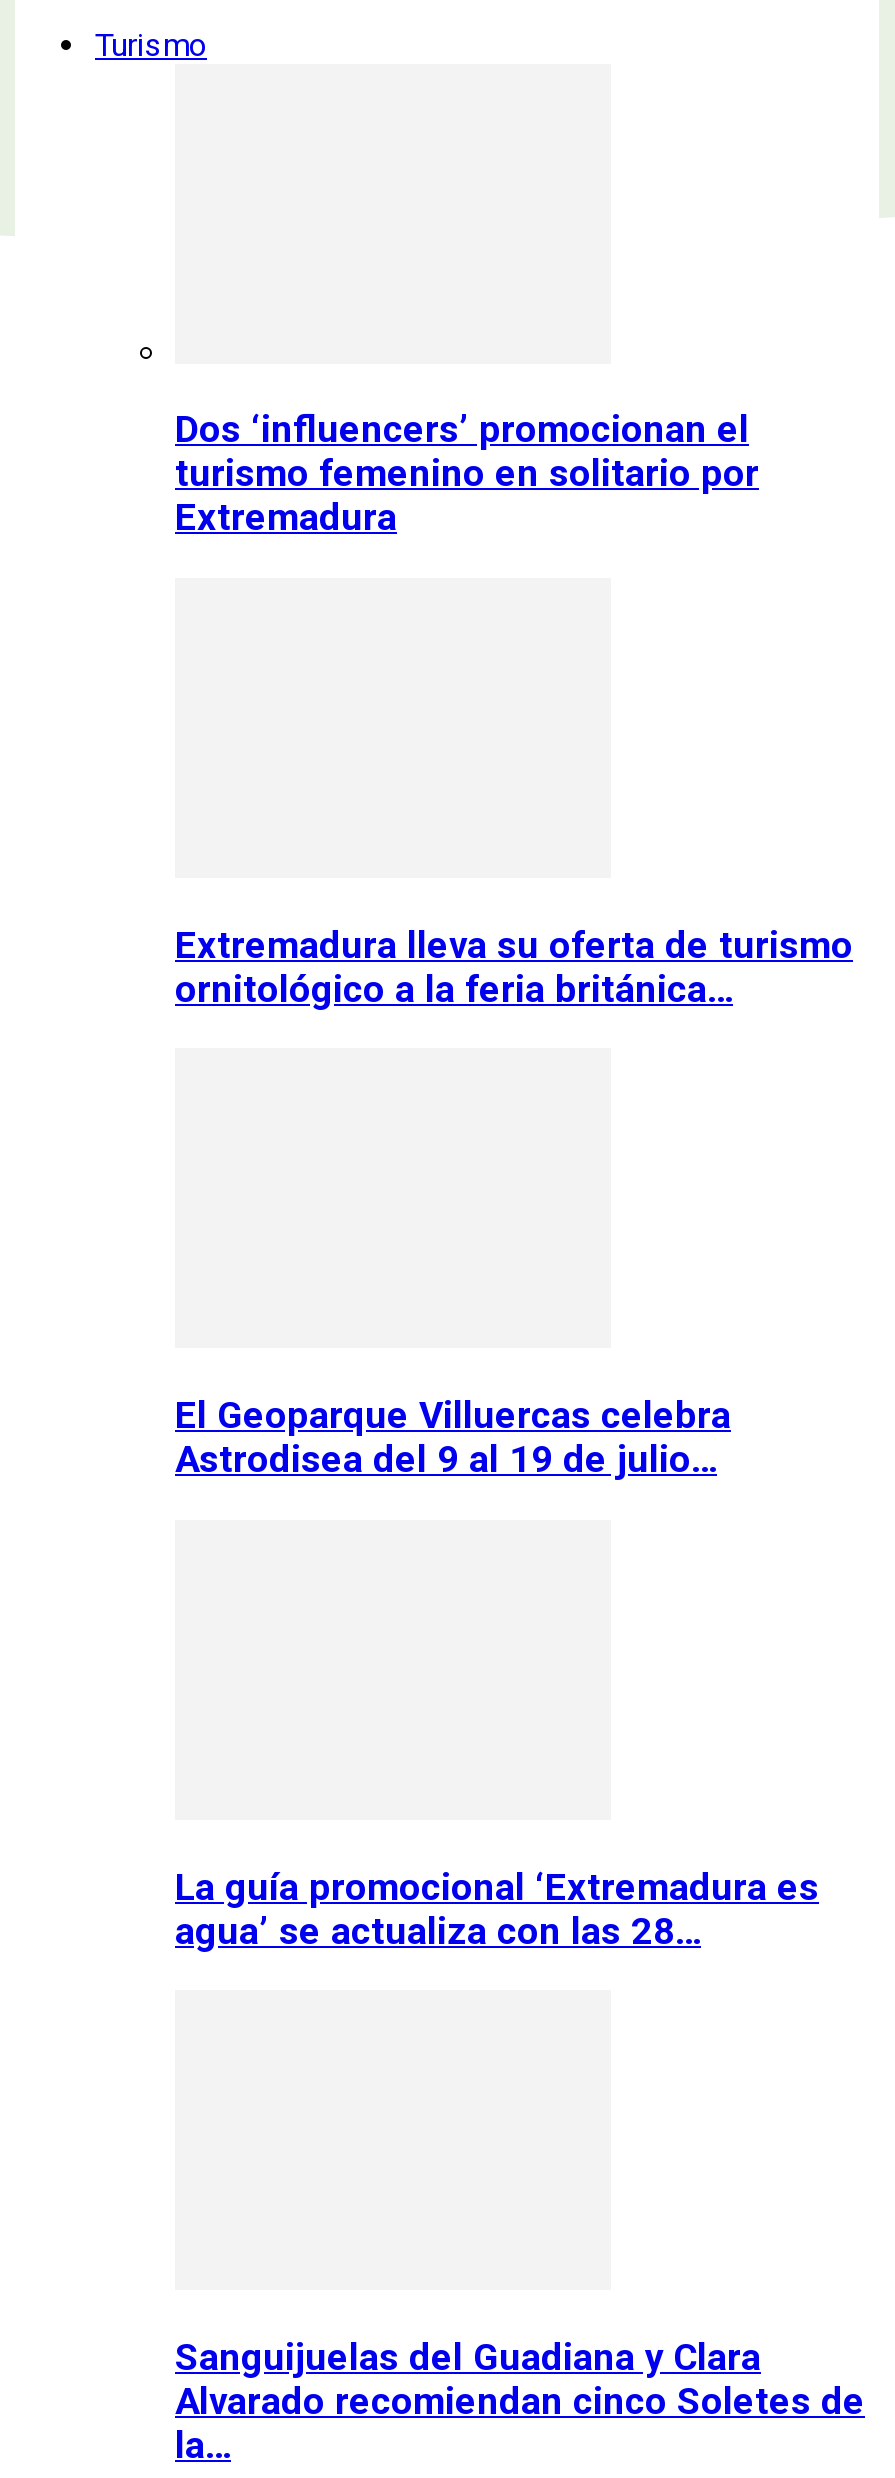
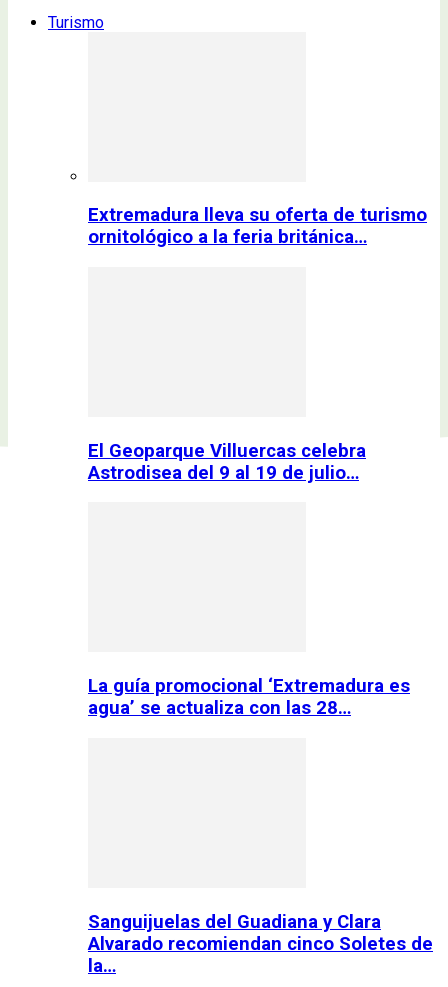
[175,409,759,541] Dos ‘influencers’ promocionan el | turismo femenino en solitario por | Extremadura -> none

